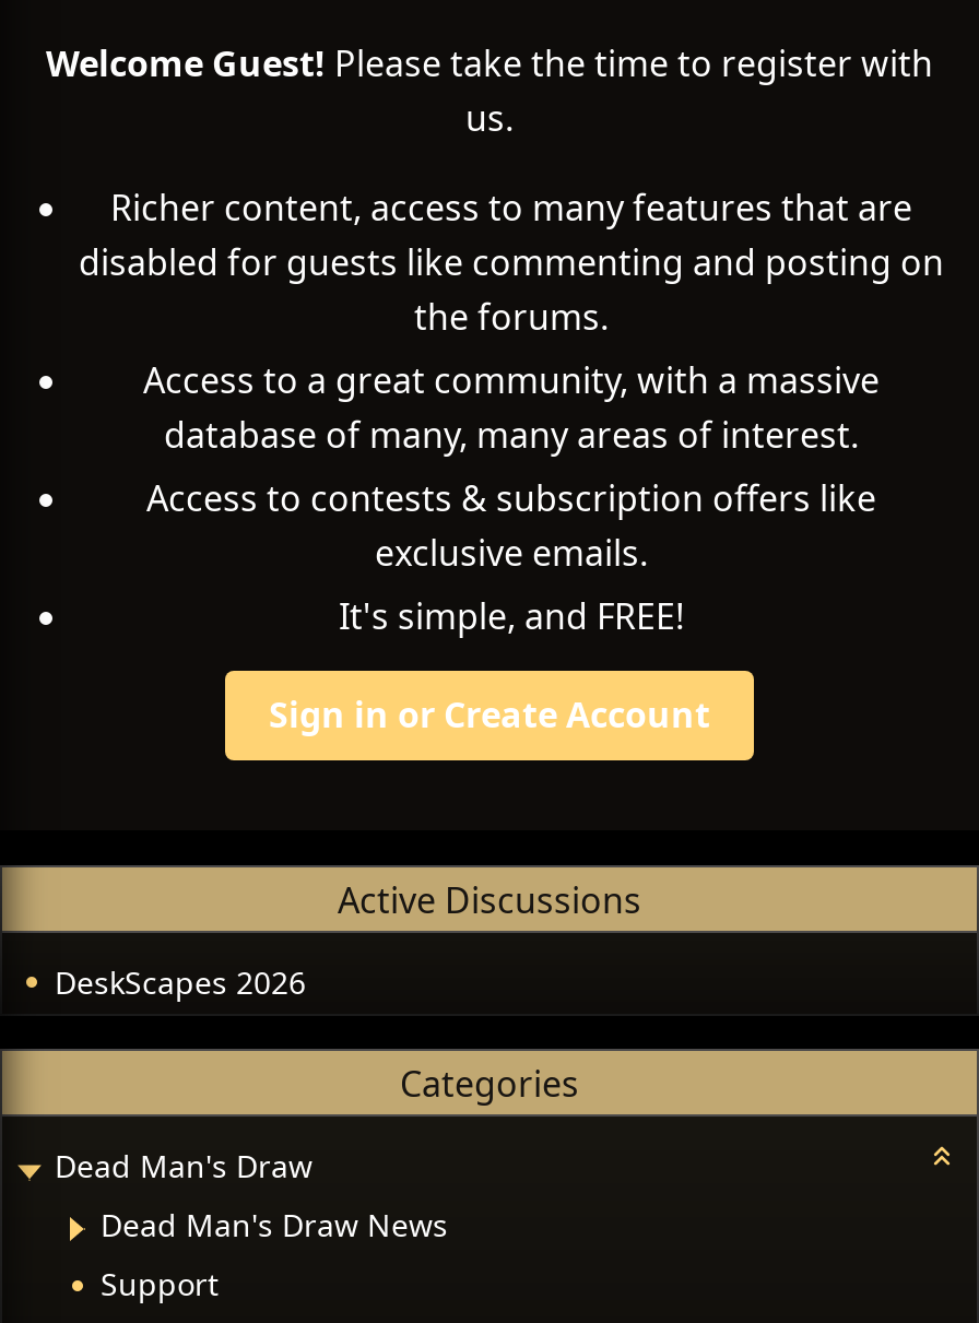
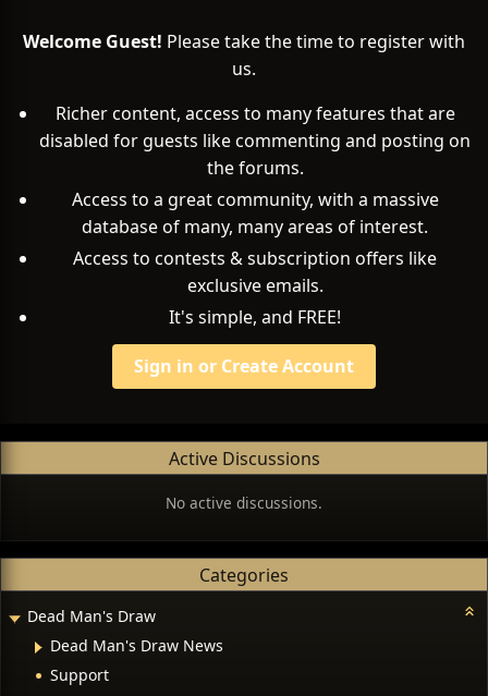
[55,962,306,1003] DeskScapes 2026 -> [166,492,322,513] No active discussions.

